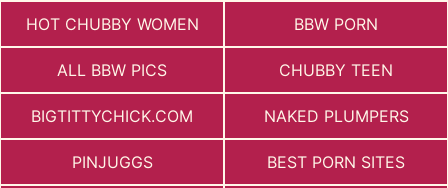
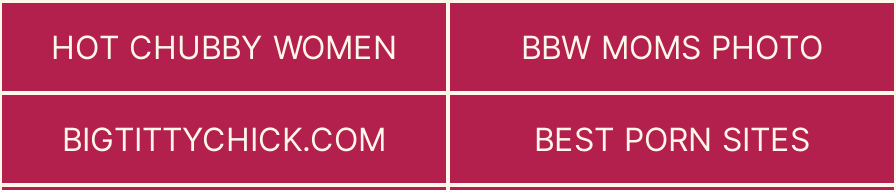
[57,14,393,80] BBW PORN | ALL BBW PICS | CHUBBY TEEN -> [521,27,823,67] BBW MOMS PHOTO
[71,106,408,172] NAKED PLUMPERS | PINJUGGS -> none

